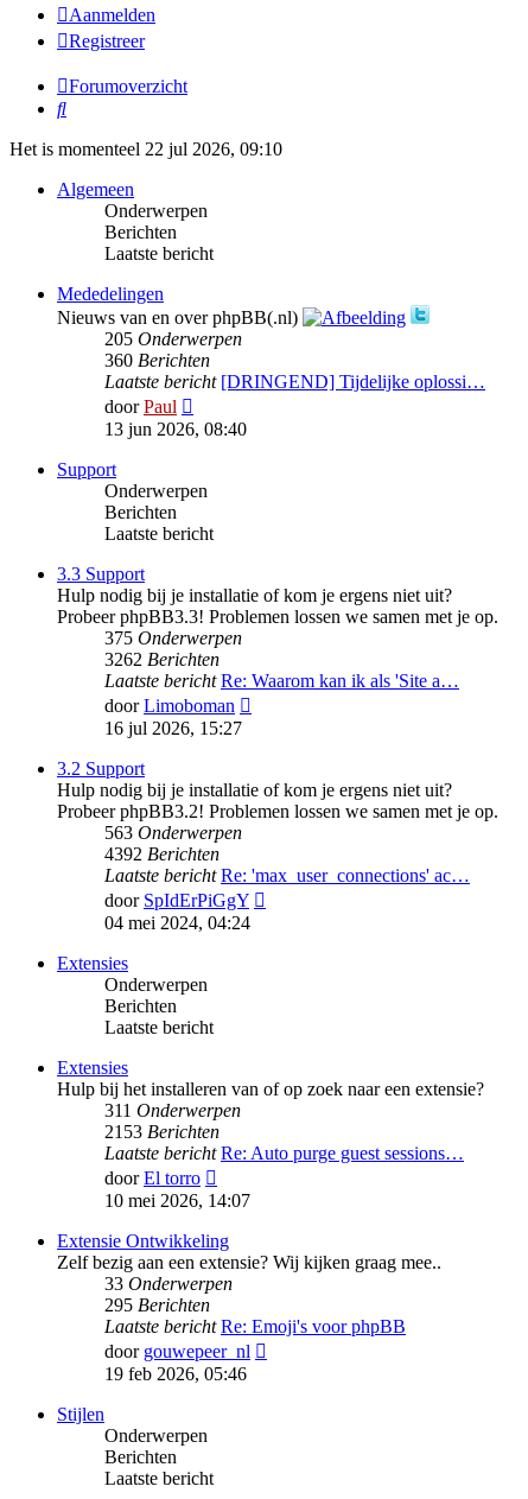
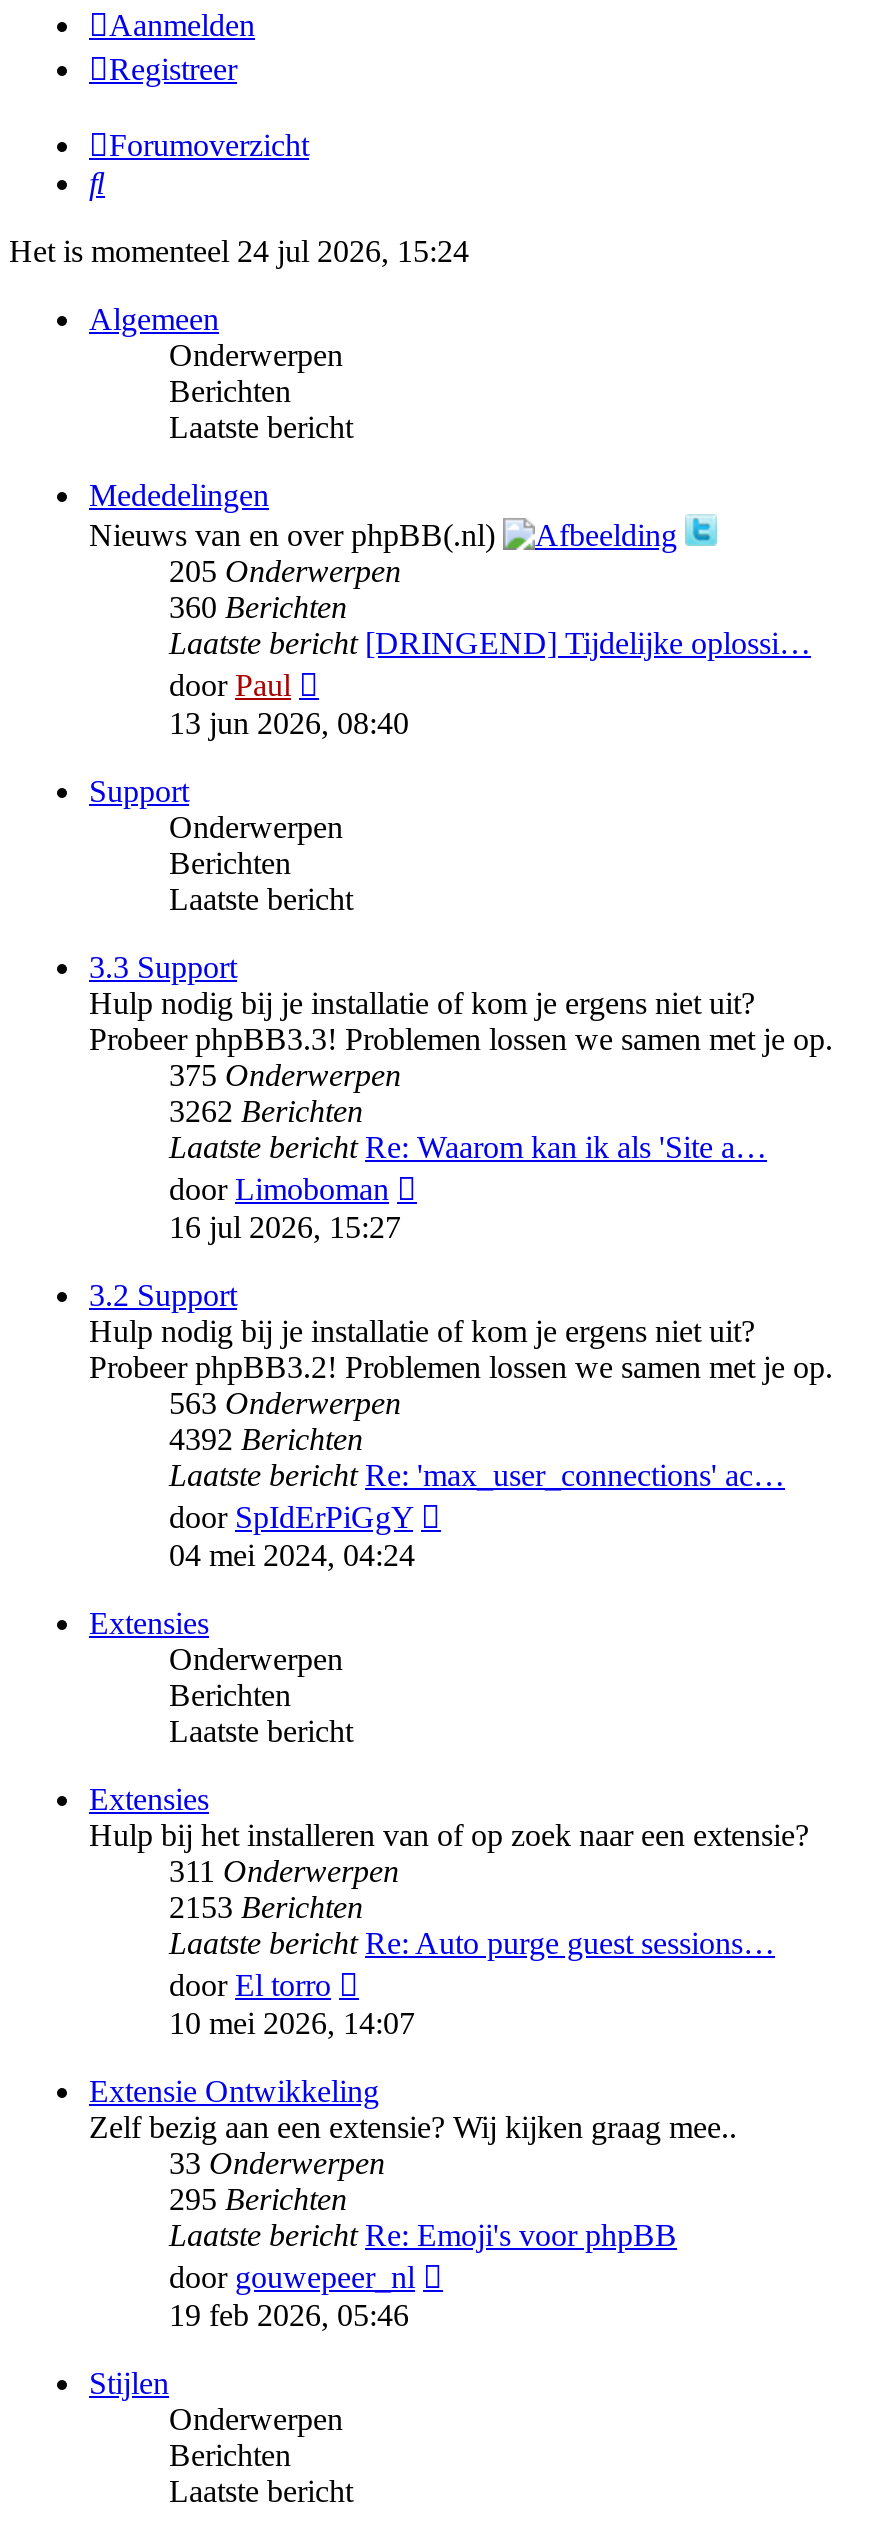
[9,139,282,159] Het is momenteel 22 jul 2026, 09:10 -> [9,234,469,268] Het is momenteel 24 jul 2026, 15:24

